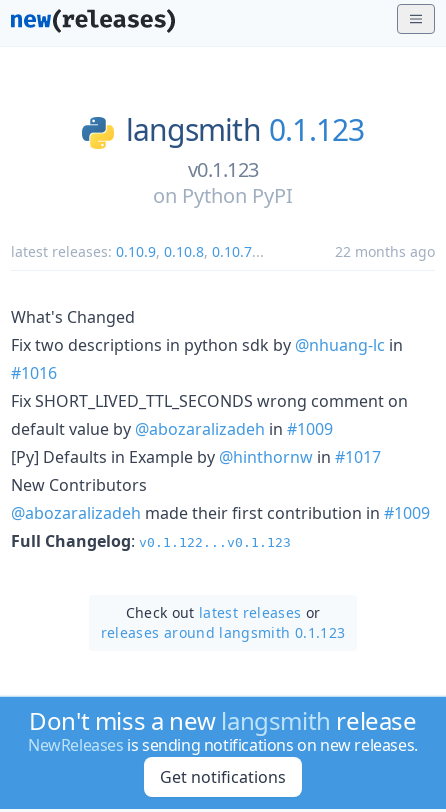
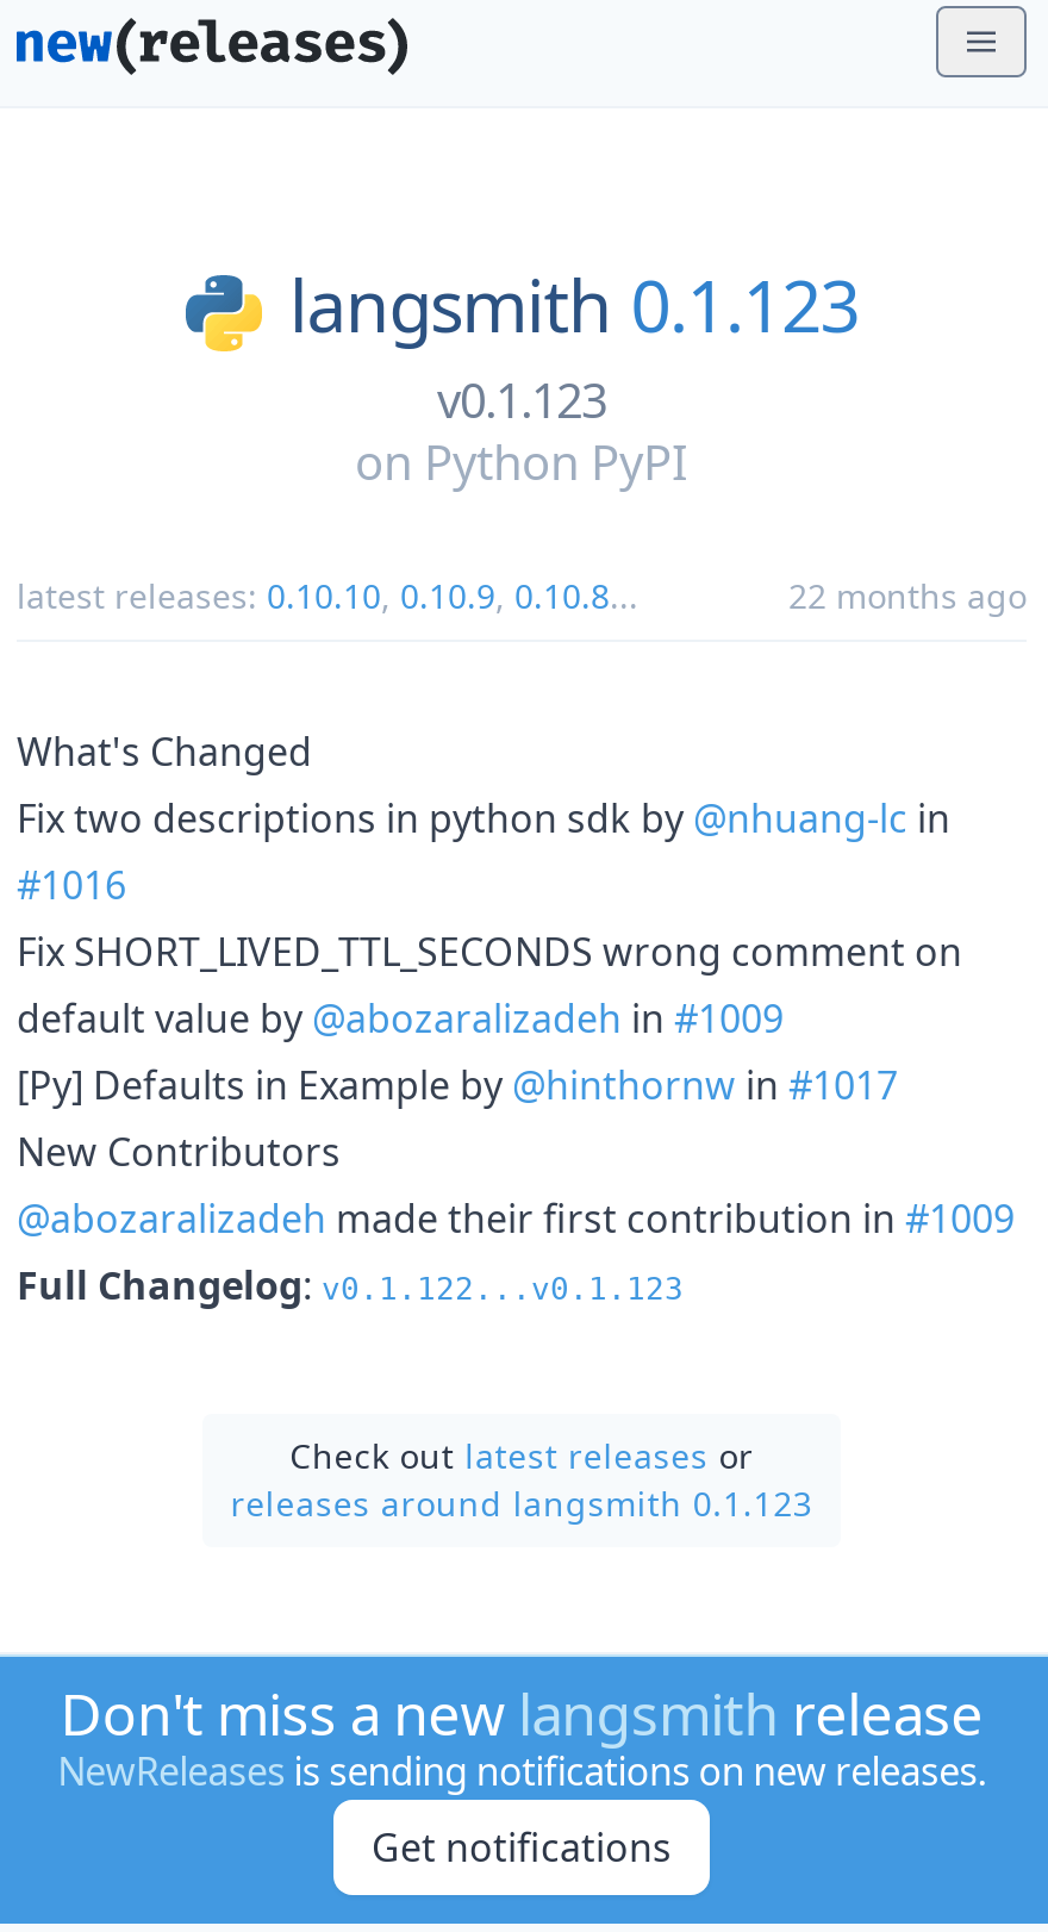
[11,242,264,261] latest releases: 0.10.9, 0.10.8, 0.10.7... -> [17,572,638,617] latest releases: 0.10.10, 0.10.9, 0.10.8...

